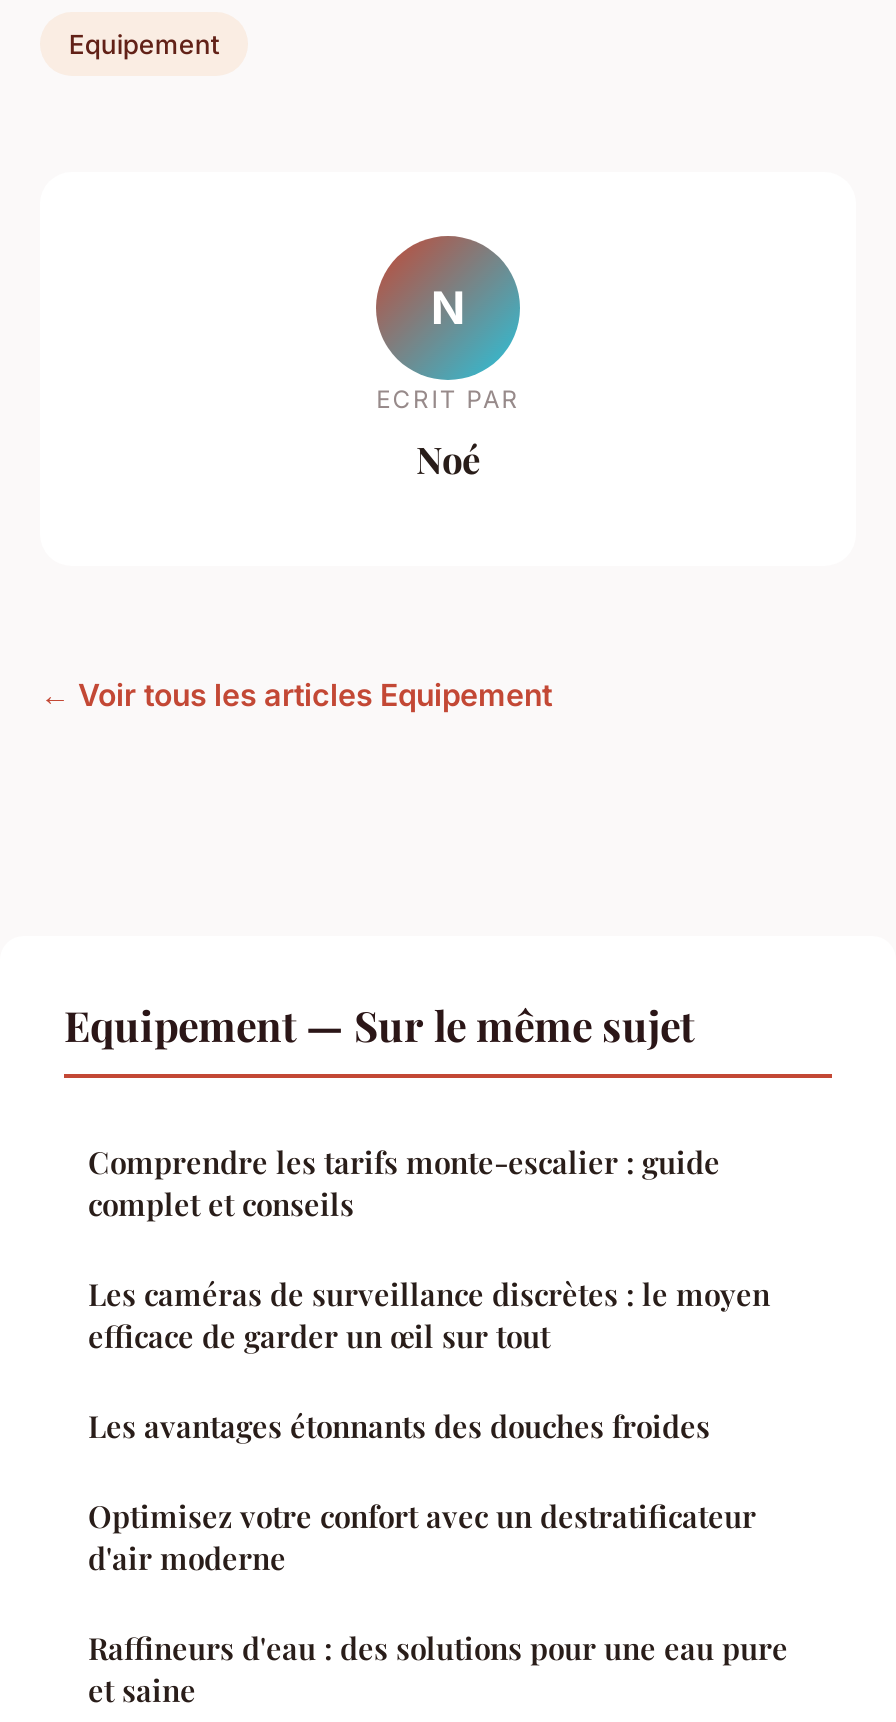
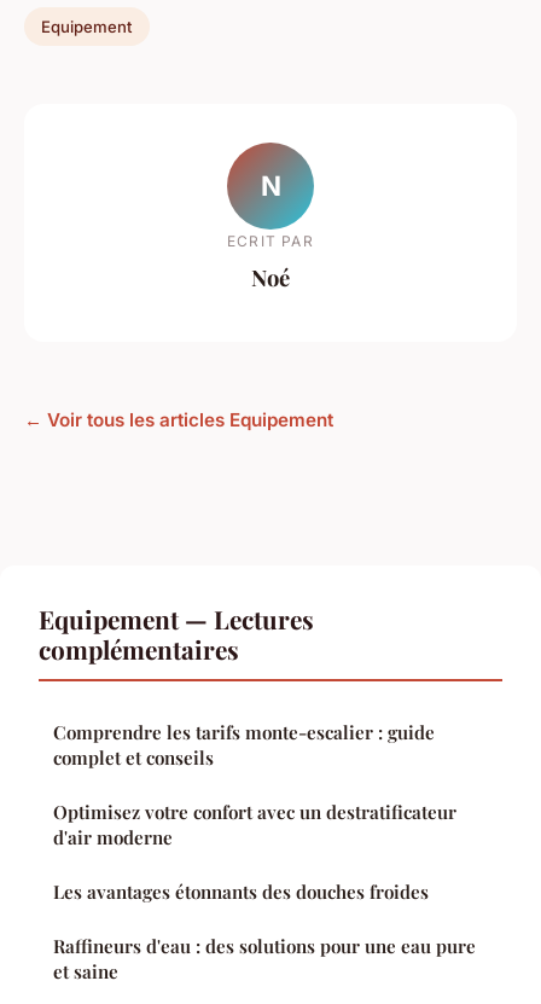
[64,996,694,1052] Equipement — Sur le même sujet -> [39,602,314,666] Equipement — Lectures | complémentaires
moved [88,1142,720,1224] -> [53,720,435,769]: Comprendre les tarifs monte-escalier : guide | complet et conseils
[88,1274,770,1356] Les caméras de surveillance discrètes : le moyen | efficace de garder un œil sur tout -> none
moved [88,1406,710,1446] -> [53,879,429,904]: Les avantages étonnants des douches froides
moved [88,1496,756,1578] -> [53,800,456,849]: Optimisez votre confort avec un destratificateur | d'air moderne

